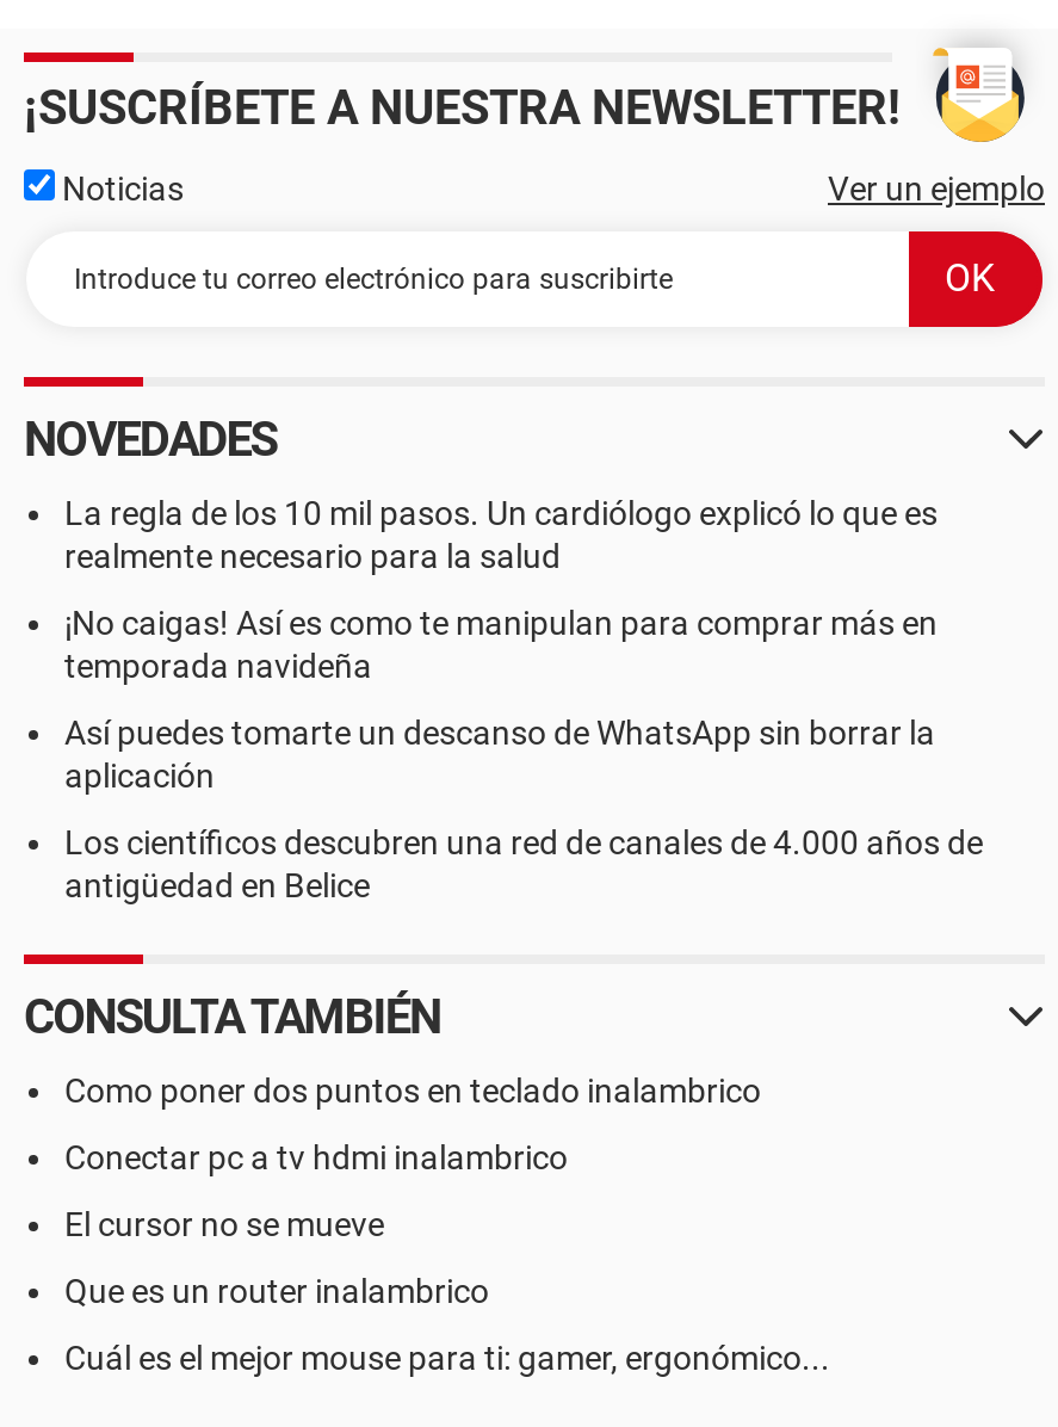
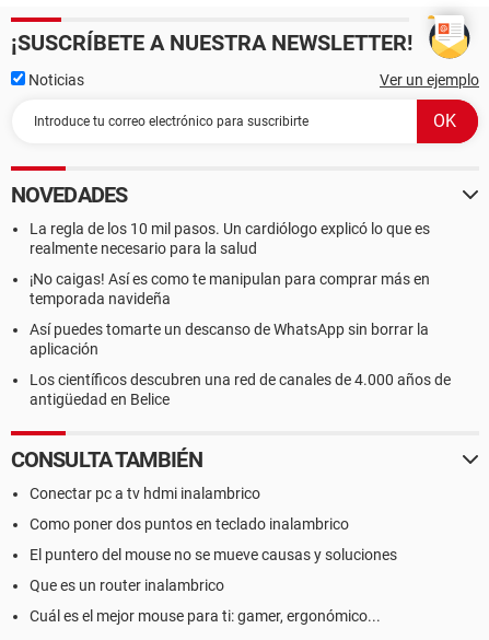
moved [64,1071,761,1110] -> [30,515,349,533]: Como poner dos puntos en teclado inalambrico
moved [64,1138,568,1176] -> [30,485,260,502]: Conectar pc a tv hdmi inalambrico
[64,1205,384,1243] El cursor no se mueve -> [30,546,397,563] El puntero del mouse no se mueve causas y soluciones

